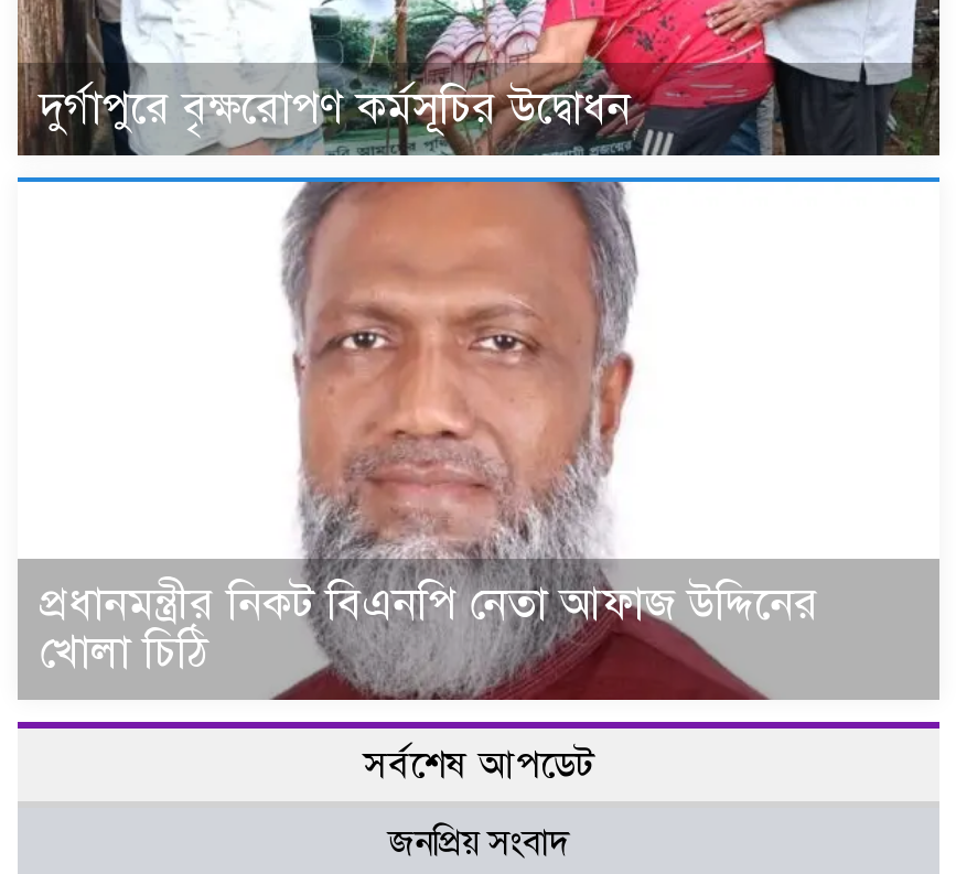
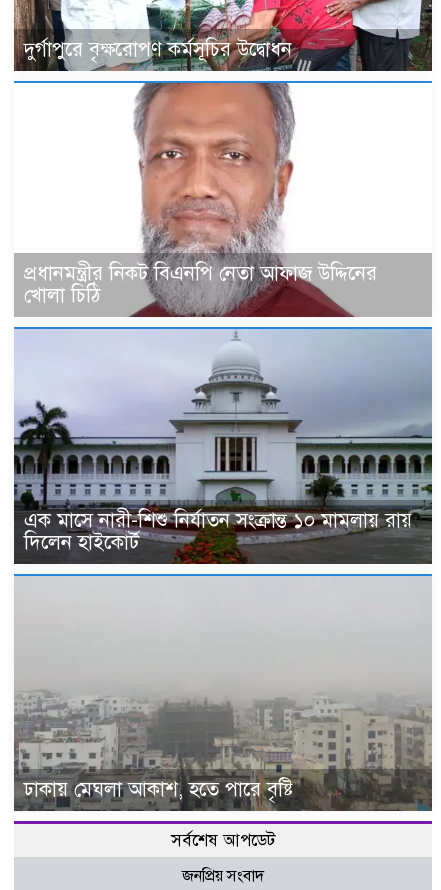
none -> [13,326,432,555] [image] | এক মাসে নারী-শিশু নির্যাতন সংক্রান্ত ১০ মামলায় রায় | দিলেন হাইকোর্ট
none -> [14,646,432,812] [image] | ঢাকায় মেঘলা আকাশ, হতে পারে বৃষ্টি
none -> [102,523,432,565] [image]

